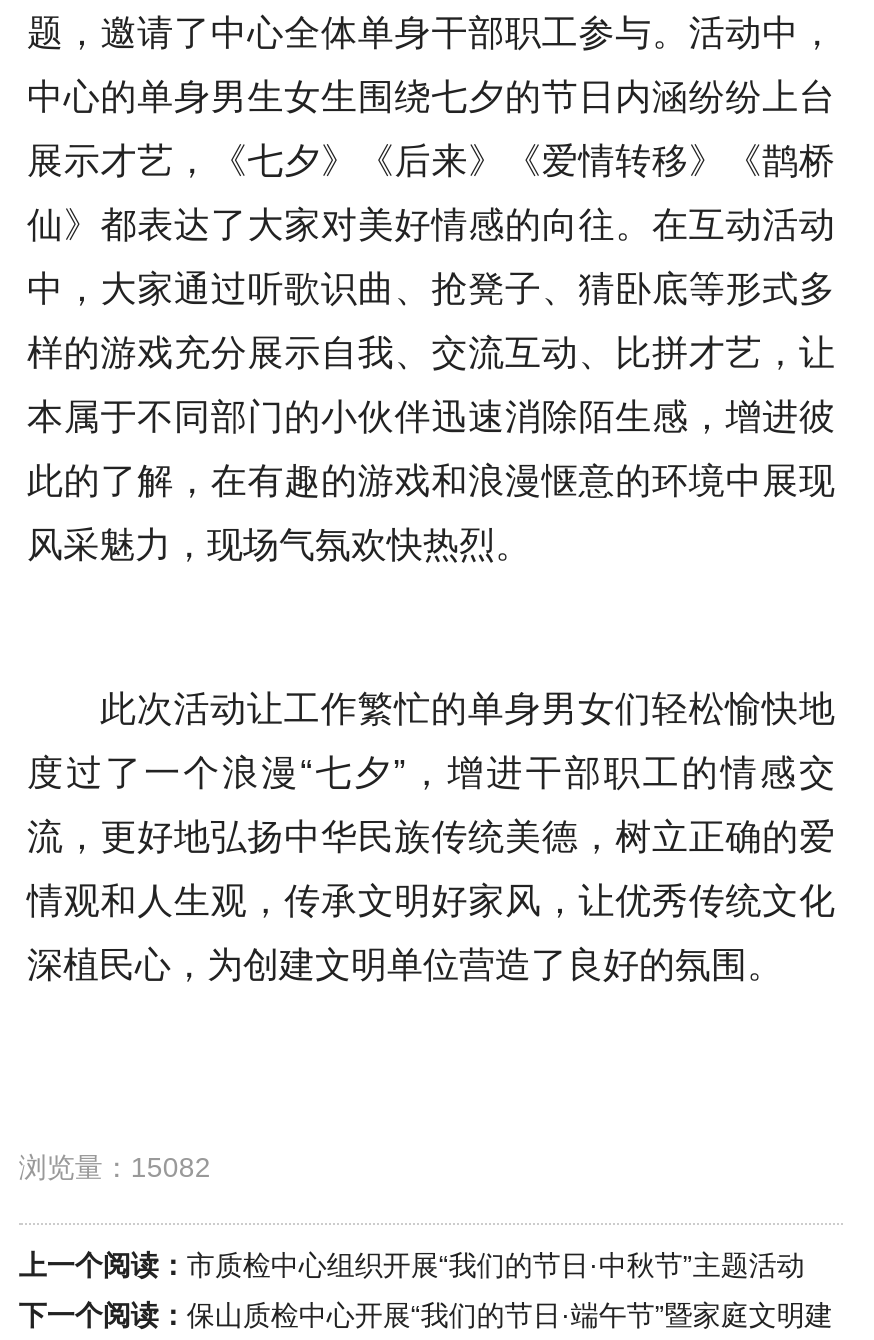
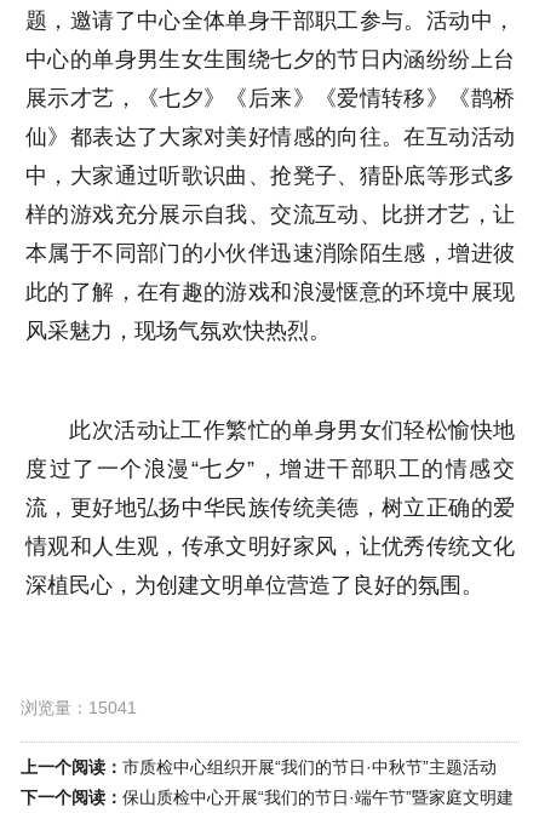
[19,1150,211,1182] 浏览量：15082 -> [20,698,137,717] 浏览量：15041

